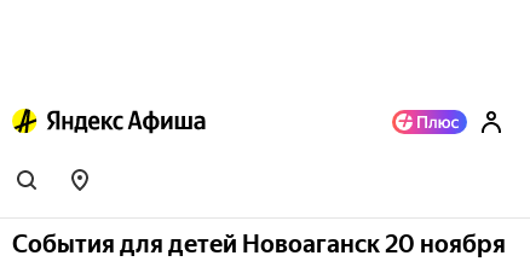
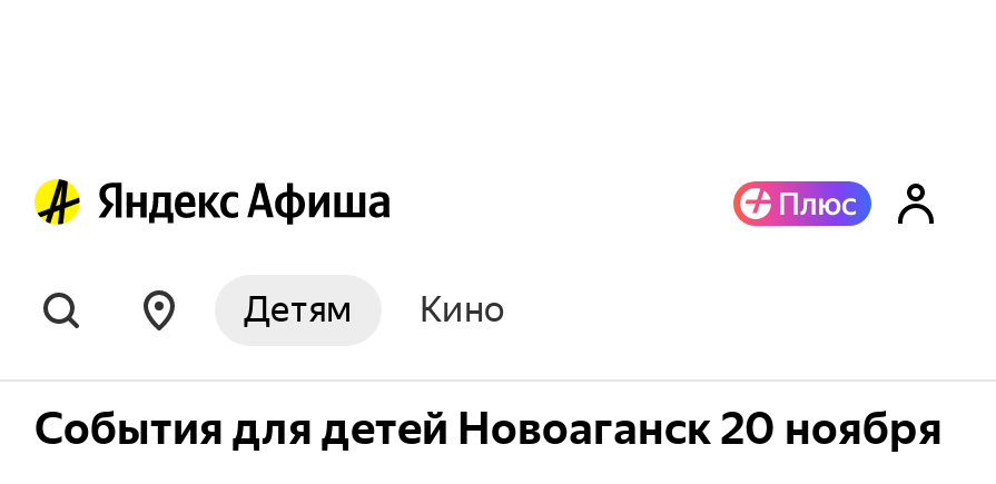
none -> [244,288,504,330] Детям | Кино

